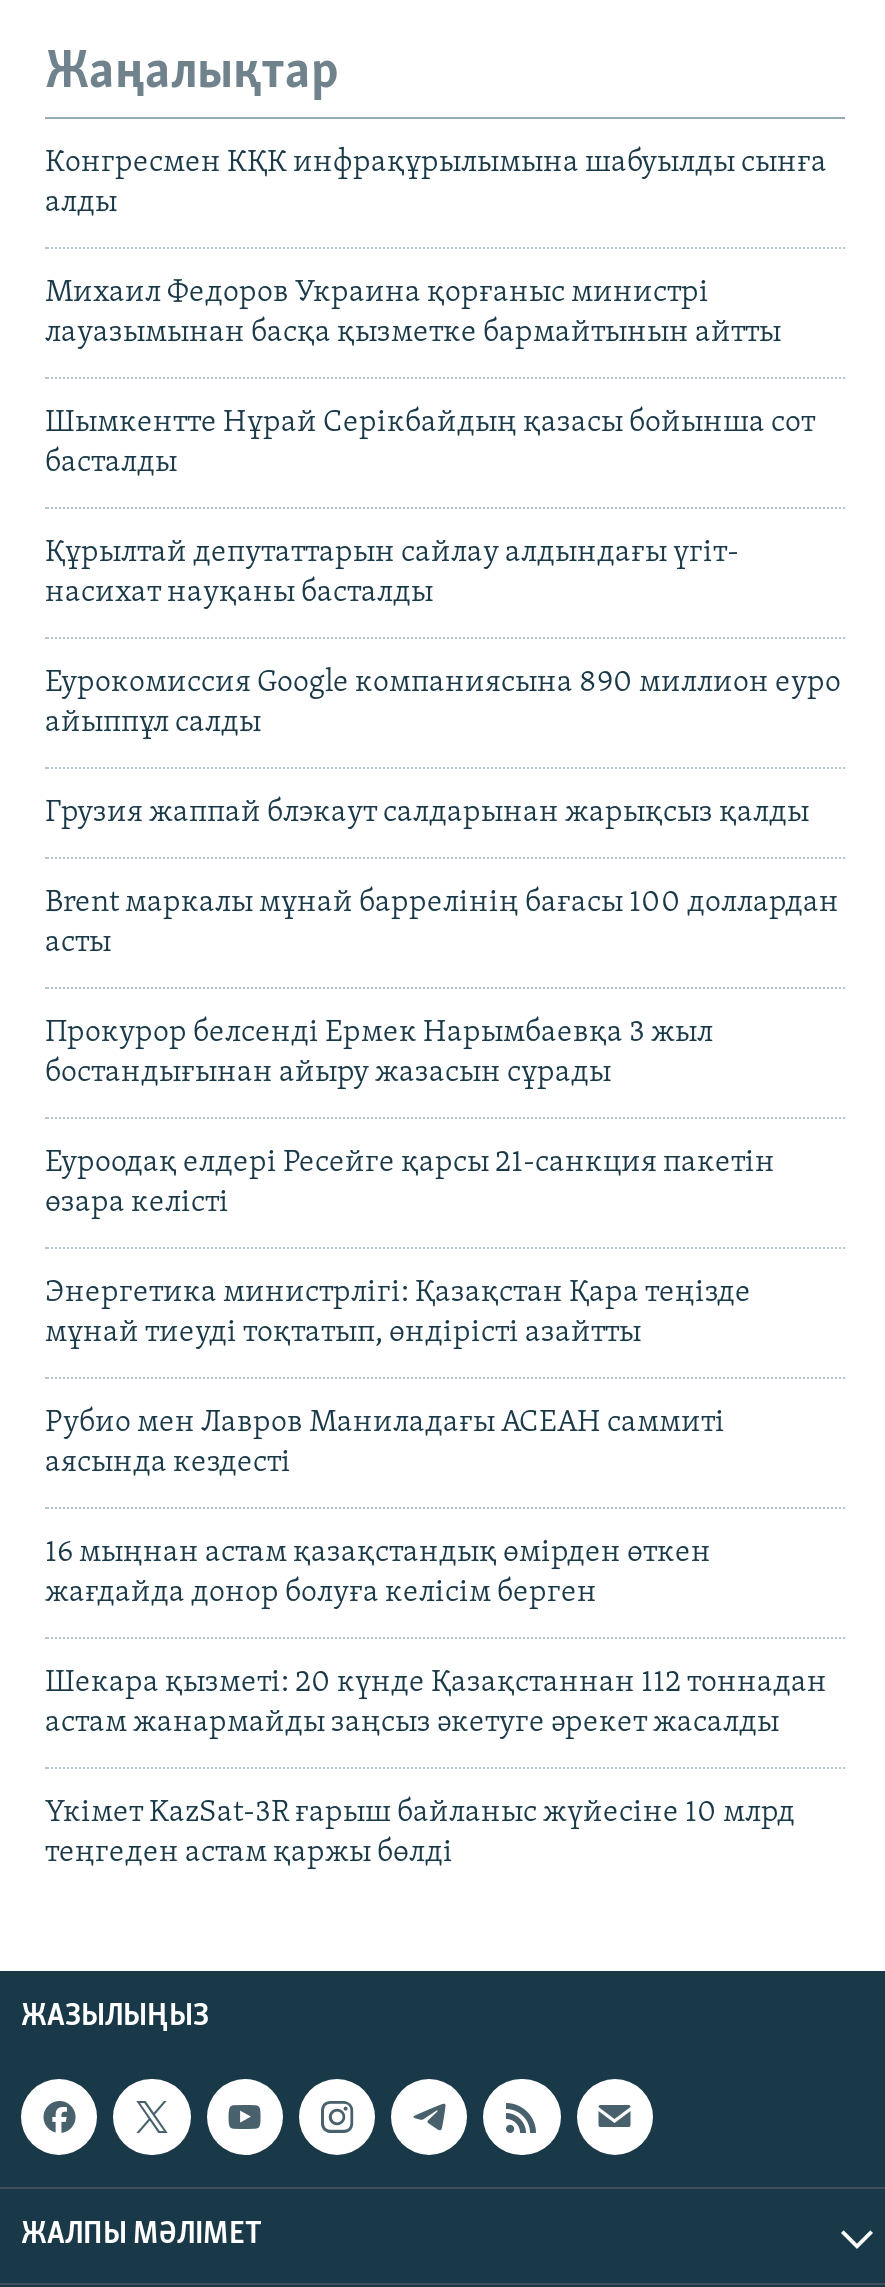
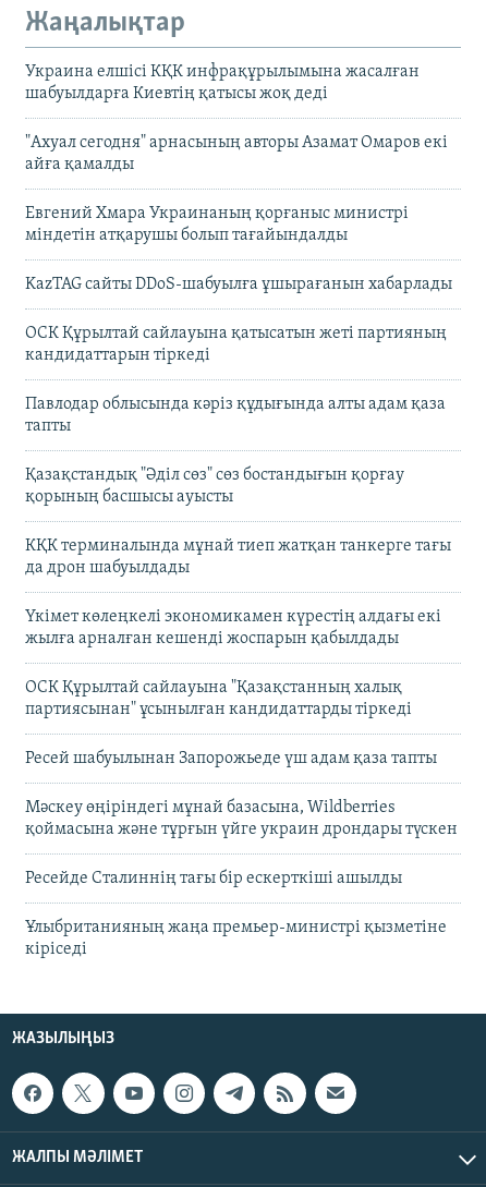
[45,147,827,219] Конгресмен КҚК инфрақұрылымына шабуылды сынға | алды -> [25,63,420,102] Украина елшісі КҚК инфрақұрылымына жасалған | шабуылдарға Киевтің қатысы жоқ деді
[45,277,781,349] Михаил Федоров Украина қорғаныс министрі | лауазымынан басқа қызметке бармайтынын айтты -> [25,134,448,173] "Ахуал сегодня" арнасының авторы Азамат Омаров екі | айға қамалды
[45,407,815,479] Шымкентте Нұрай Серікбайдың қазасы бойынша сот | басталды -> [25,205,409,244] Евгений Хмара Украинаның қорғаныс министрі | міндетін атқарушы болып тағайындалды
[45,537,739,609] Құрылтай депутаттарын сайлау алдындағы үгіт- | насихат науқаны басталды -> [25,276,452,293] KazTAG сайты DDoS-шабуылға ұшырағанын хабарлады
[45,667,841,739] Еурокомиссия Google компаниясына 890 миллион еуро | айыппұл салды -> [25,325,447,364] ОСК Құрылтай сайлауына қатысатын жеті партияның | кандидаттарын тіркеді
[45,797,809,829] Грузия жаппай блэкаут салдарынан жарықсыз қалды -> [25,396,446,435] Павлодар облысында кәріз құдығында алты адам қаза | тапты
[45,887,839,959] Brent маркалы мұнай баррелінің бағасы 100 доллардан | асты -> [25,466,404,506] Қазақстандық "Әділ сөз" сөз бостандығын қорғау | қорының басшысы ауысты
[45,1017,713,1089] Прокурор белсенді Ермек Нарымбаевқа 3 жыл | бостандығынан айыру жазасын сұрады -> [25,537,451,576] КҚК терминалында мұнай тиеп жатқан танкерге тағы | да дрон шабуылдады
[45,1147,775,1219] Еуроодақ елдері Ресейге қарсы 21-санкция пакетін | өзара келісті -> [25,608,441,647] Үкімет көлеңкелі экономикамен күрестің алдағы екі | жылға арналған кешенді жоспарын қабылдады
[45,1277,751,1349] Энергетика министрлігі: Қазақстан Қара теңізде | мұнай тиеуді тоқтатып, өндірісті азайтты -> [25,679,412,718] ОСК Құрылтай сайлауына "Қазақстанның халық | партиясынан" ұсынылған кандидаттарды тіркеді
[45,1407,725,1479] Рубио мен Лавров Маниладағы АСЕАН саммиті | аясында кездесті -> [25,750,437,767] Ресей шабуылынан Запорожьеде үш адам қаза тапты
[45,1537,711,1609] 16 мыңнан астам қазақстандық өмірден өткен | жағдайда донор болуға келісім берген -> [25,799,458,838] Мәскеу өңіріндегі мұнай базасына, Wildberries | қоймасына және тұрғын үйге украин дрондары түскен
[45,1667,827,1739] Шекара қызметі: 20 күнде Қазақстаннан 112 тоннадан | астам жанармайды заңсыз әкетуге әрекет жасалды -> [25,870,402,887] Ресейде Сталиннің тағы бір ескерткіші ашылды
[45,1797,795,1869] Үкімет KazSat-3R ғарыш байланыс жүйесіне 10 млрд | теңгеден астам қаржы бөлді -> [25,919,447,958] Ұлыбританияның жаңа премьер-министрі қызметіне | кіріседі

